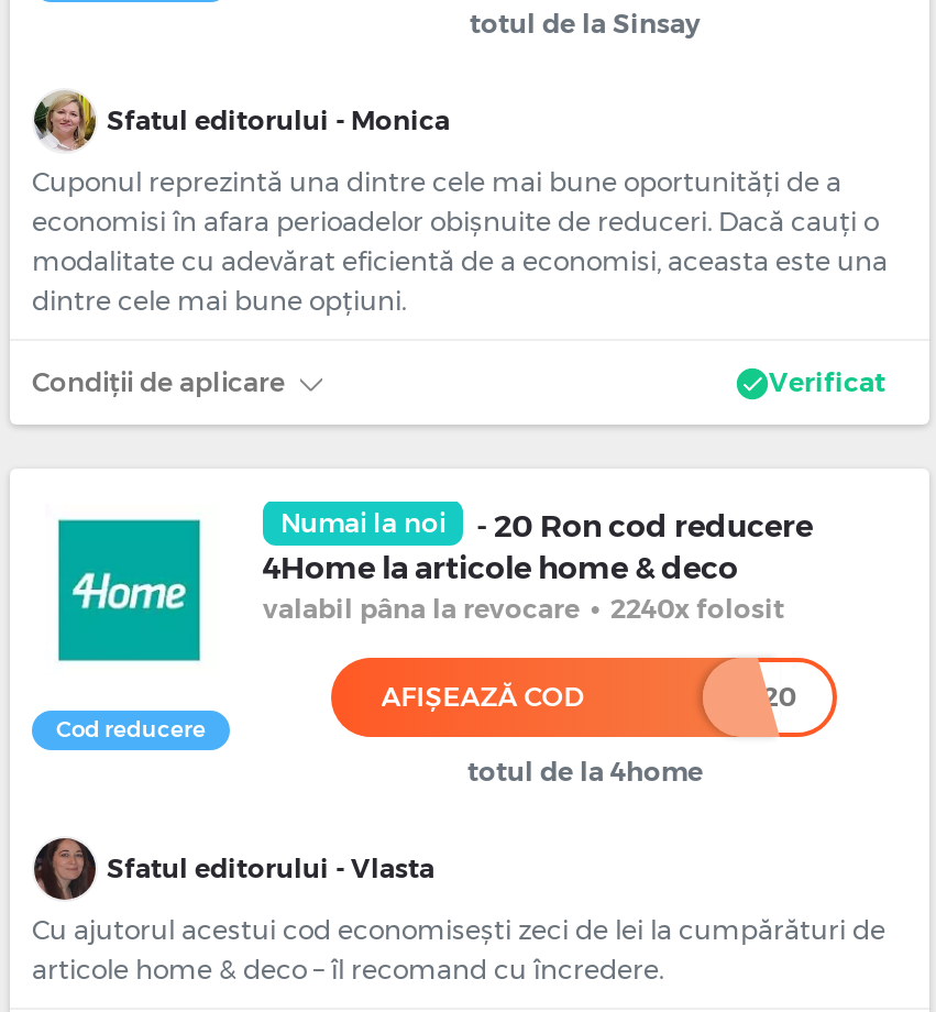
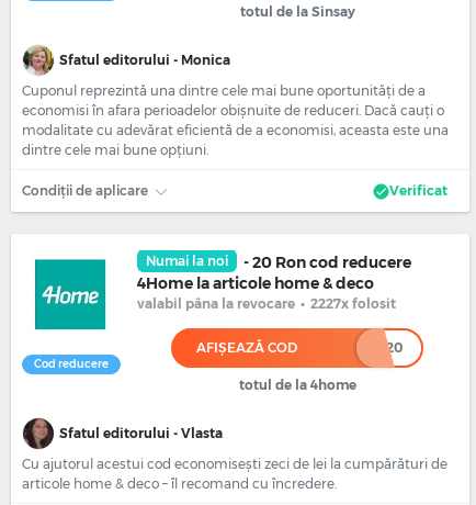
[263,592,784,625] valabil pâna la revocare • 2240x folosit -> [137,295,396,312] valabil pâna la revocare • 2227x folosit

